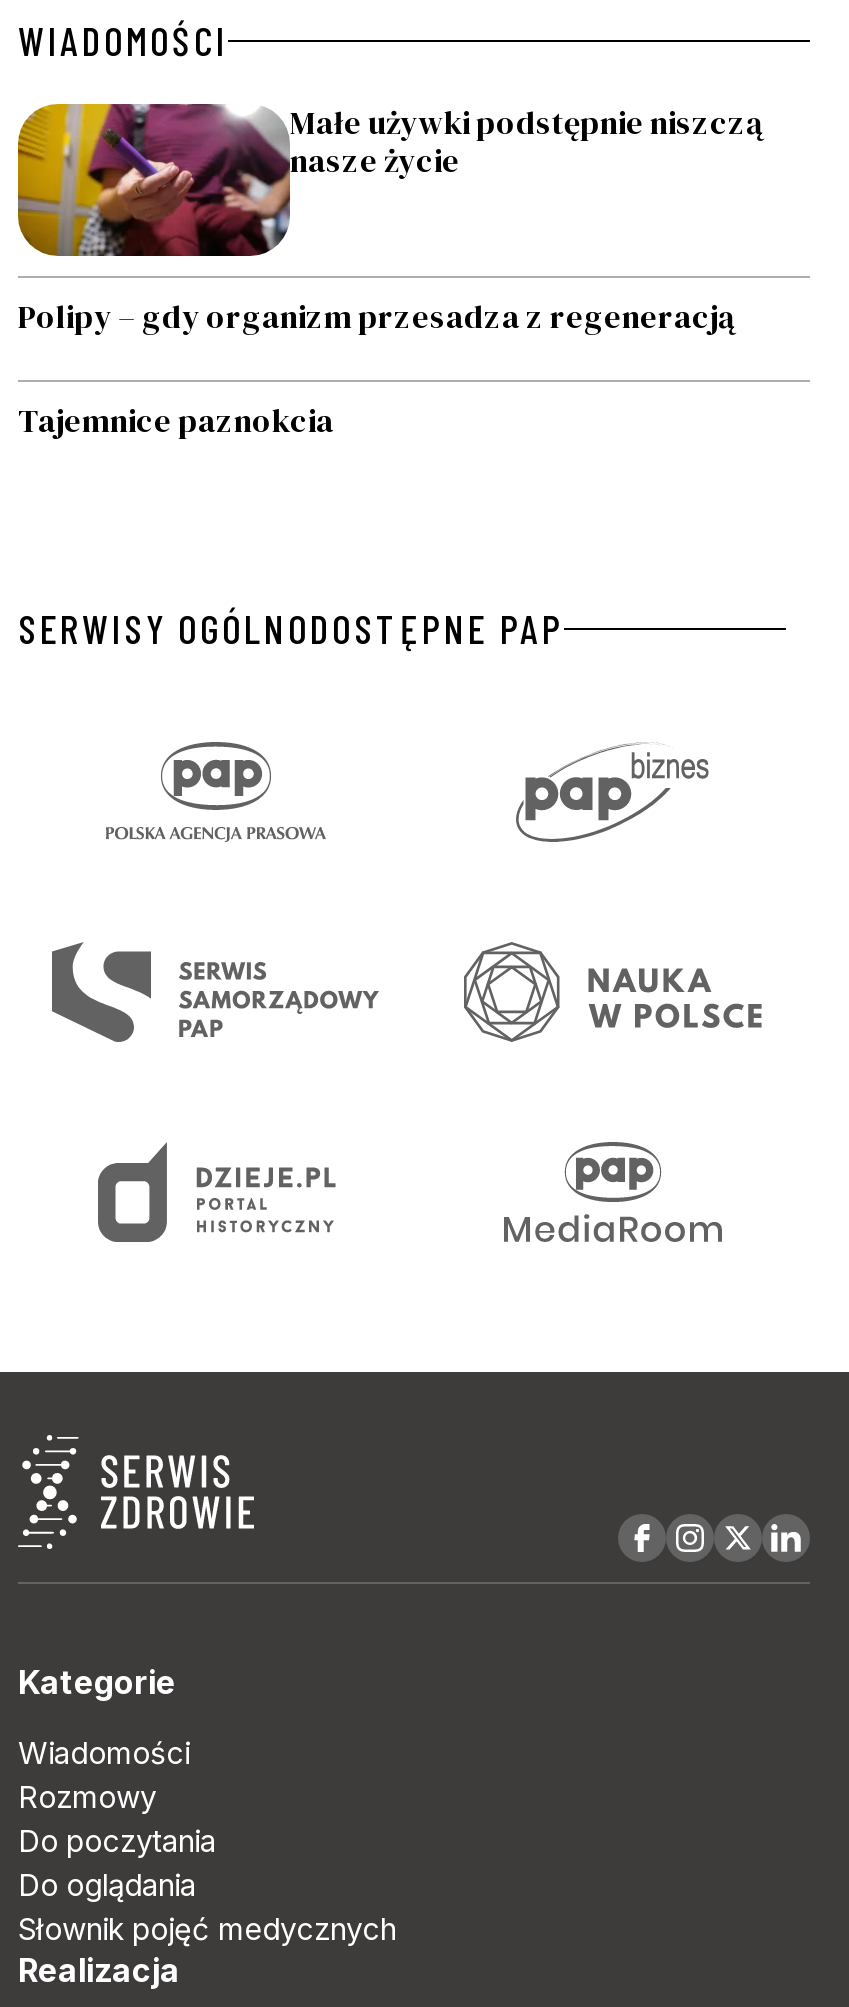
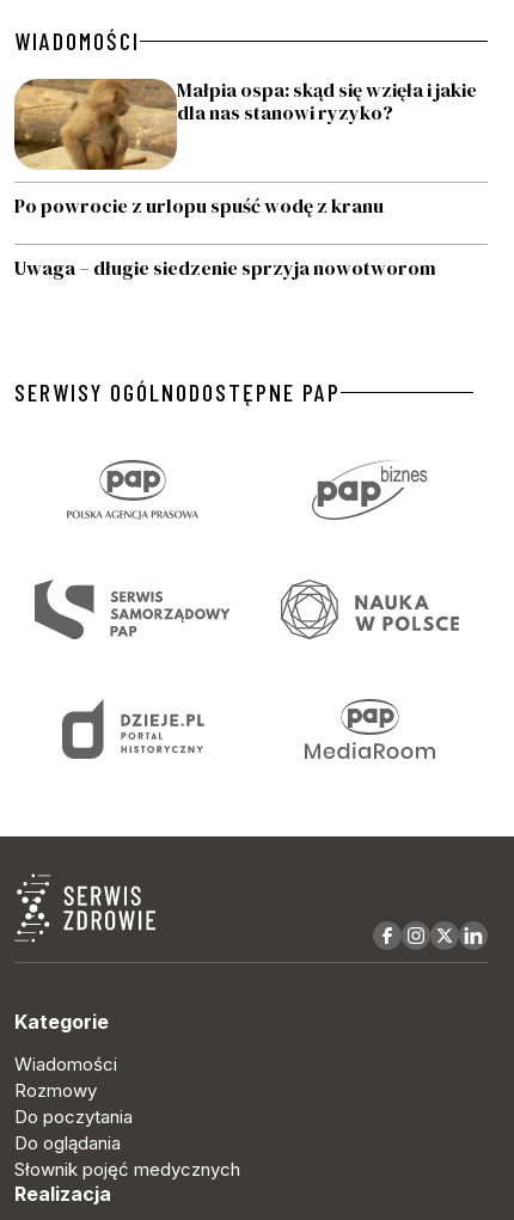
[16,100,762,258] [image] | Małe używki podstępnie niszczą | nasze życie -> [13,76,477,171] [image] | Małpia ospa: skąd się wzięła i jakie | dla nas stanowi ryzyko?
[18,294,734,338] Polipy – gdy organizm przesadza z regeneracją -> [14,192,384,219] Po powrocie z urlopu spuść wodę z kranu
[18,398,334,442] Tajemnice paznokcia -> [14,255,436,281] Uwaga – długie siedzenie sprzyja nowotworom

